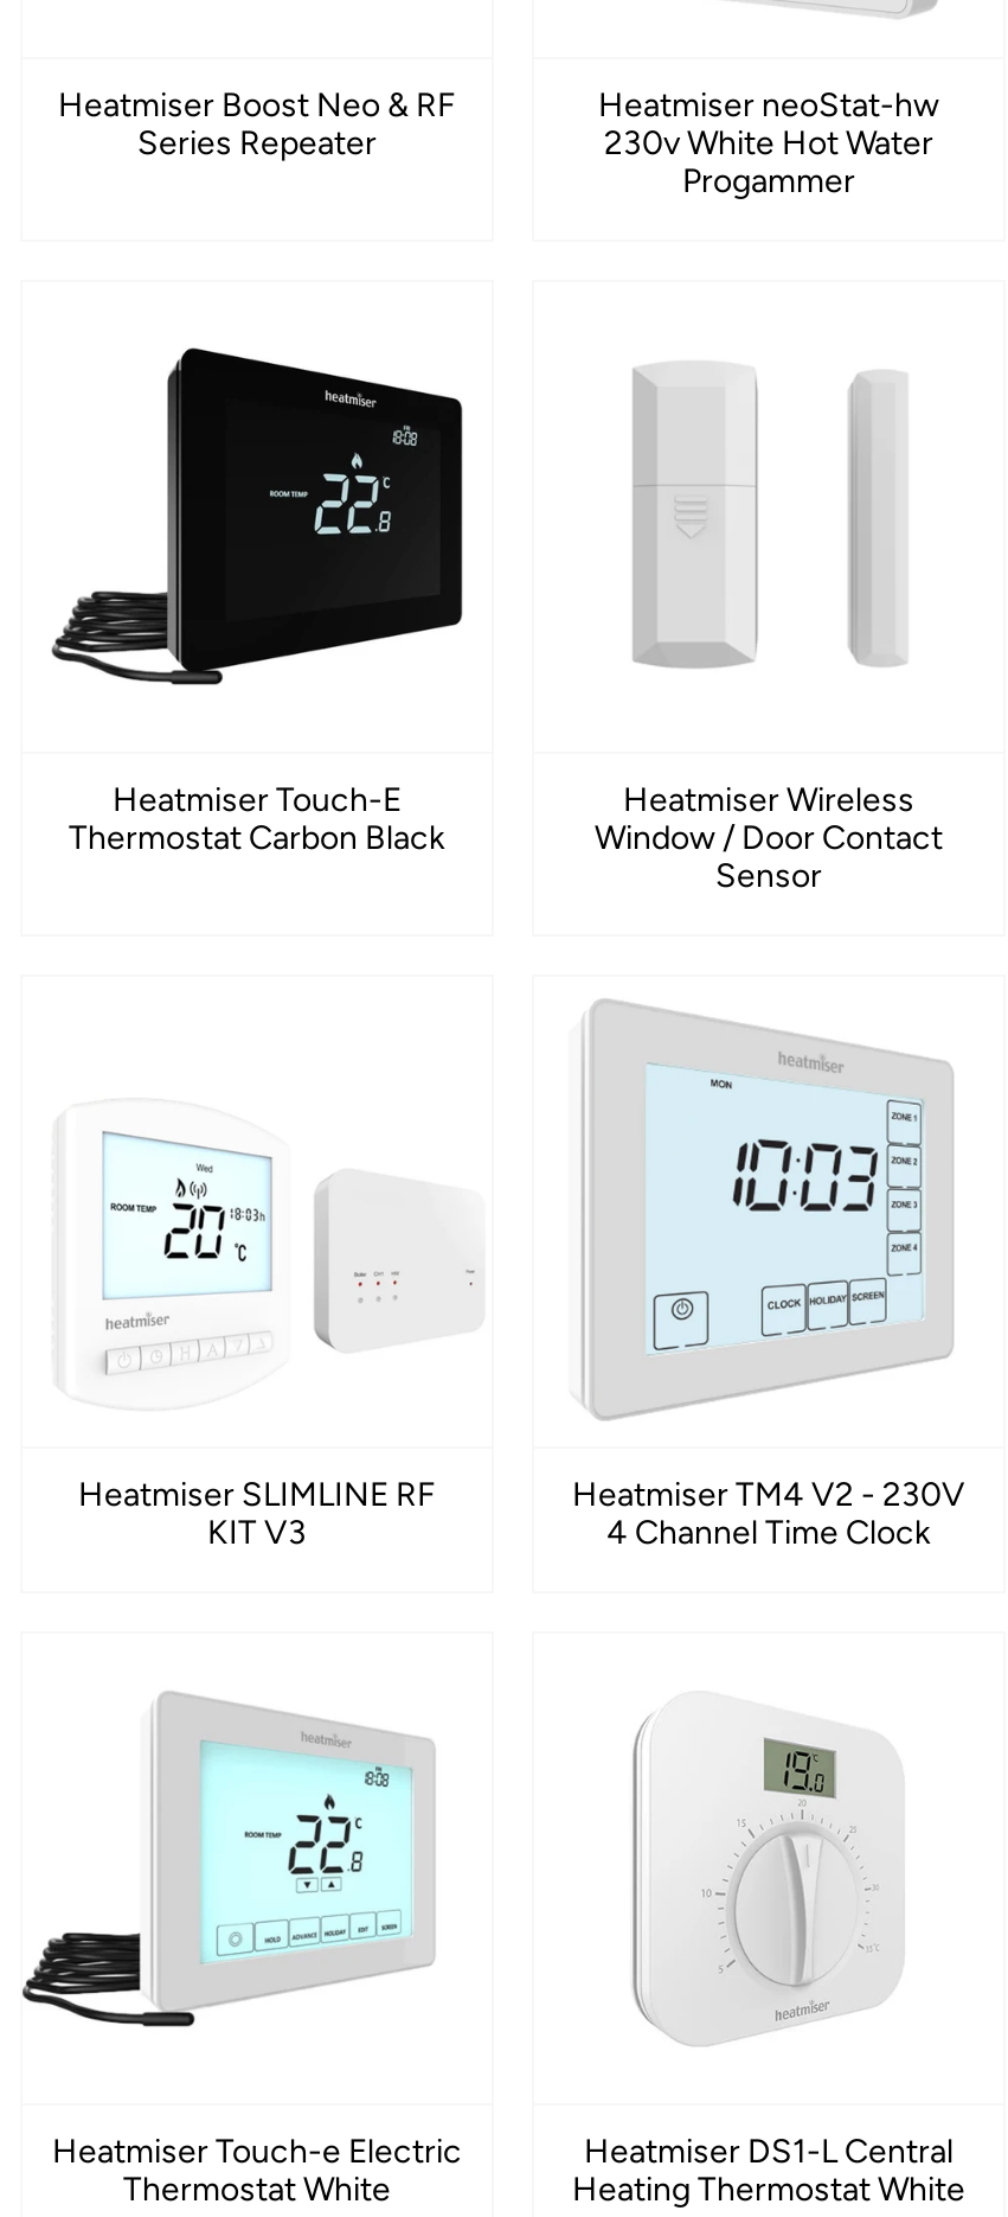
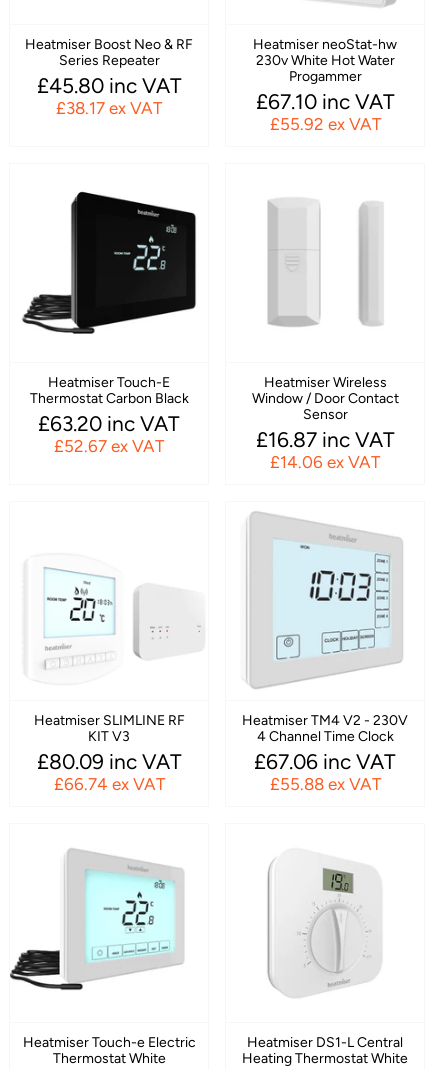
none -> [36,73,181,118] £45.80 inc VAT | £38.17 ex VAT
none -> [255,89,394,134] £67.10 inc VAT | £55.92 ex VAT
none -> [38,411,180,456] £63.20 inc VAT | £52.67 ex VAT
none -> [255,427,394,472] £16.87 inc VAT | £14.06 ex VAT
none -> [36,749,181,794] £80.09 inc VAT | £66.74 ex VAT
none -> [254,749,396,794] £67.06 inc VAT | £55.88 ex VAT

